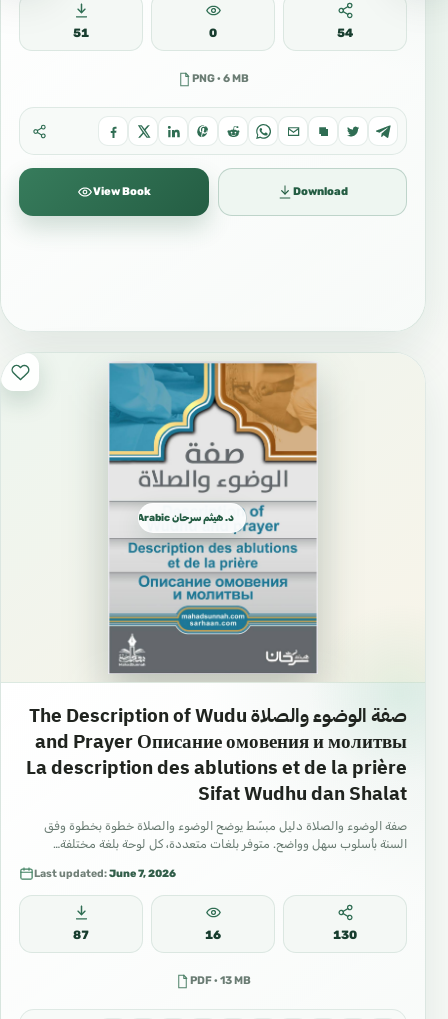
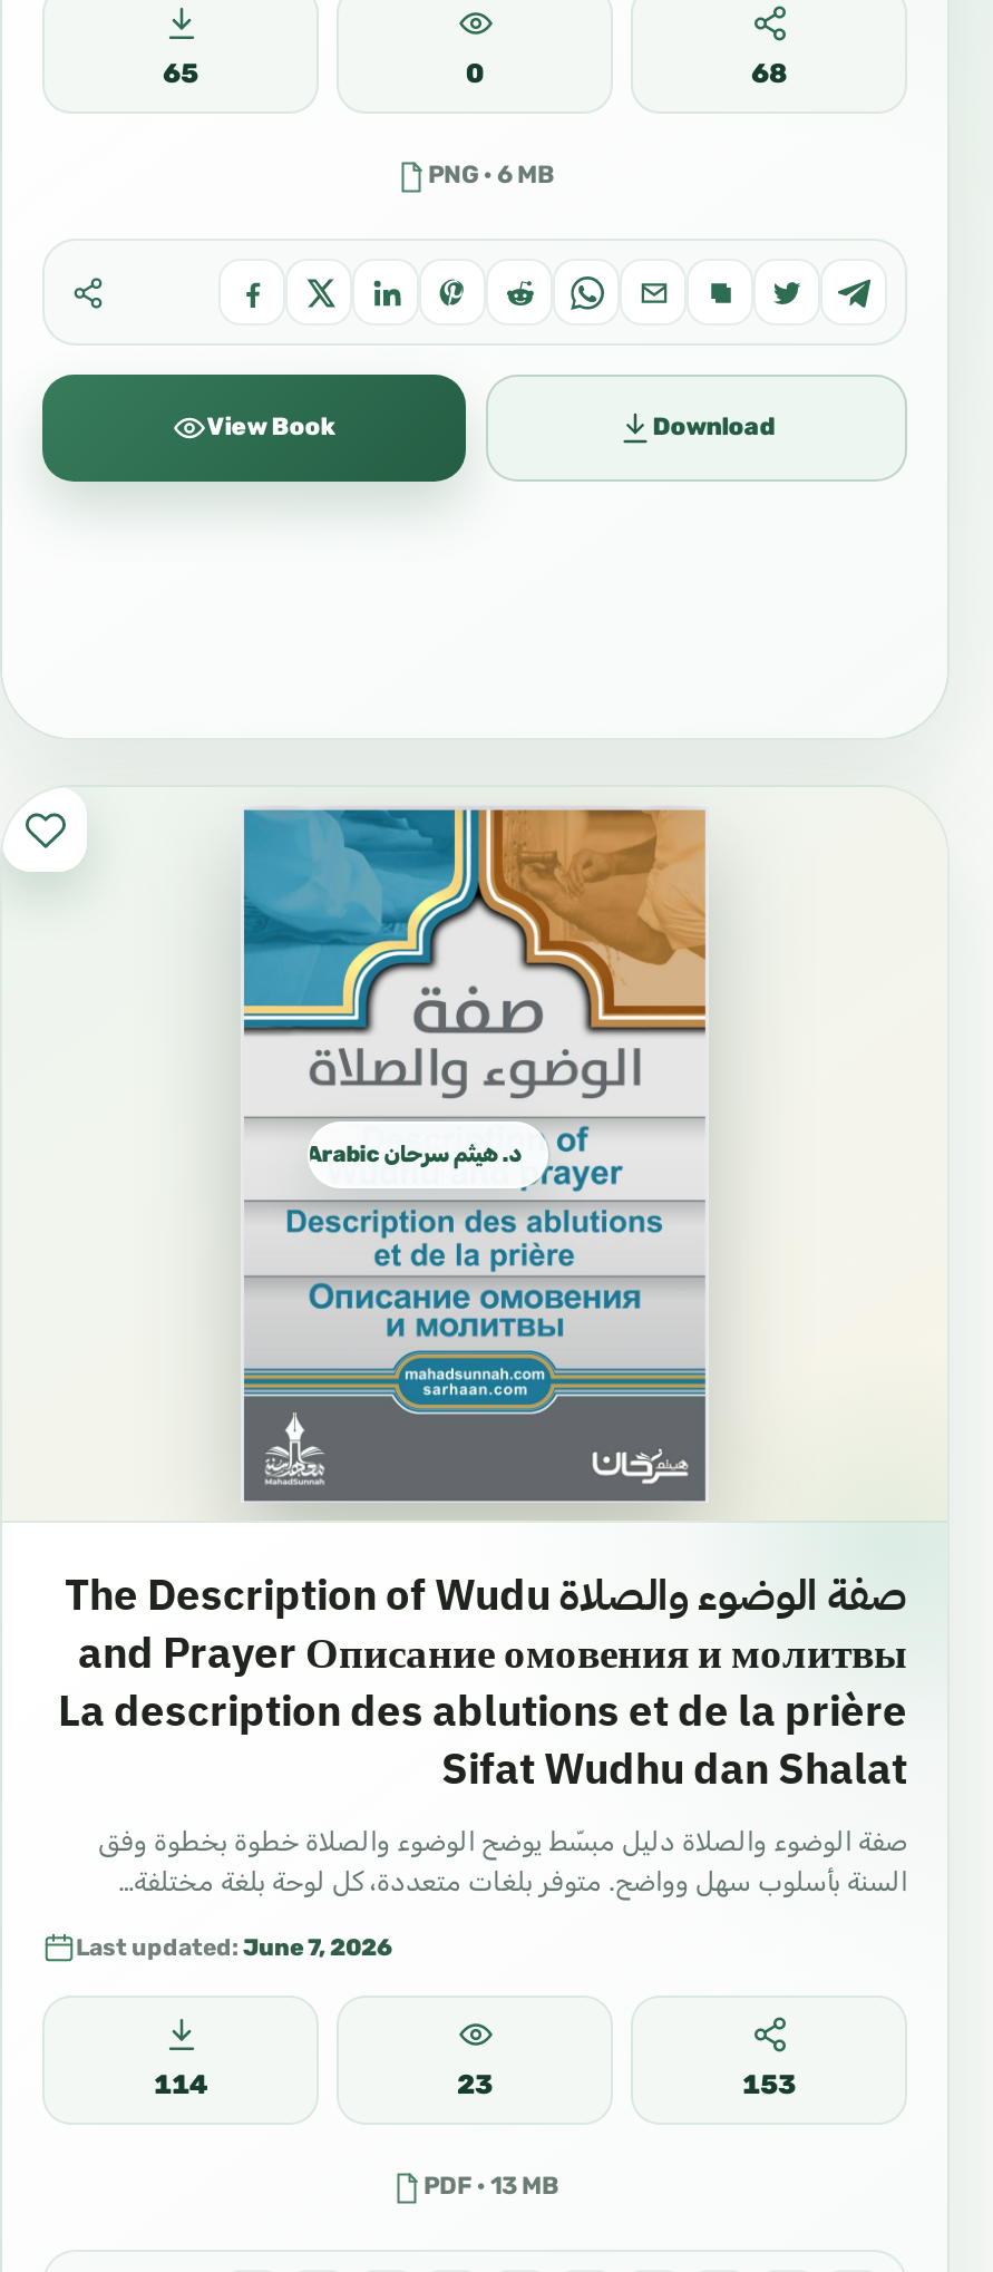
[73,26,89,40] 51 -> [163,58,198,89] 65
[337,26,353,40] 54 -> [751,58,787,89] 68
[73,928,89,942] 87 -> [154,2069,207,2100] 114
[205,928,221,942] 16 -> [457,2069,493,2100] 23
[333,928,357,942] 130 -> [742,2069,796,2100] 153

